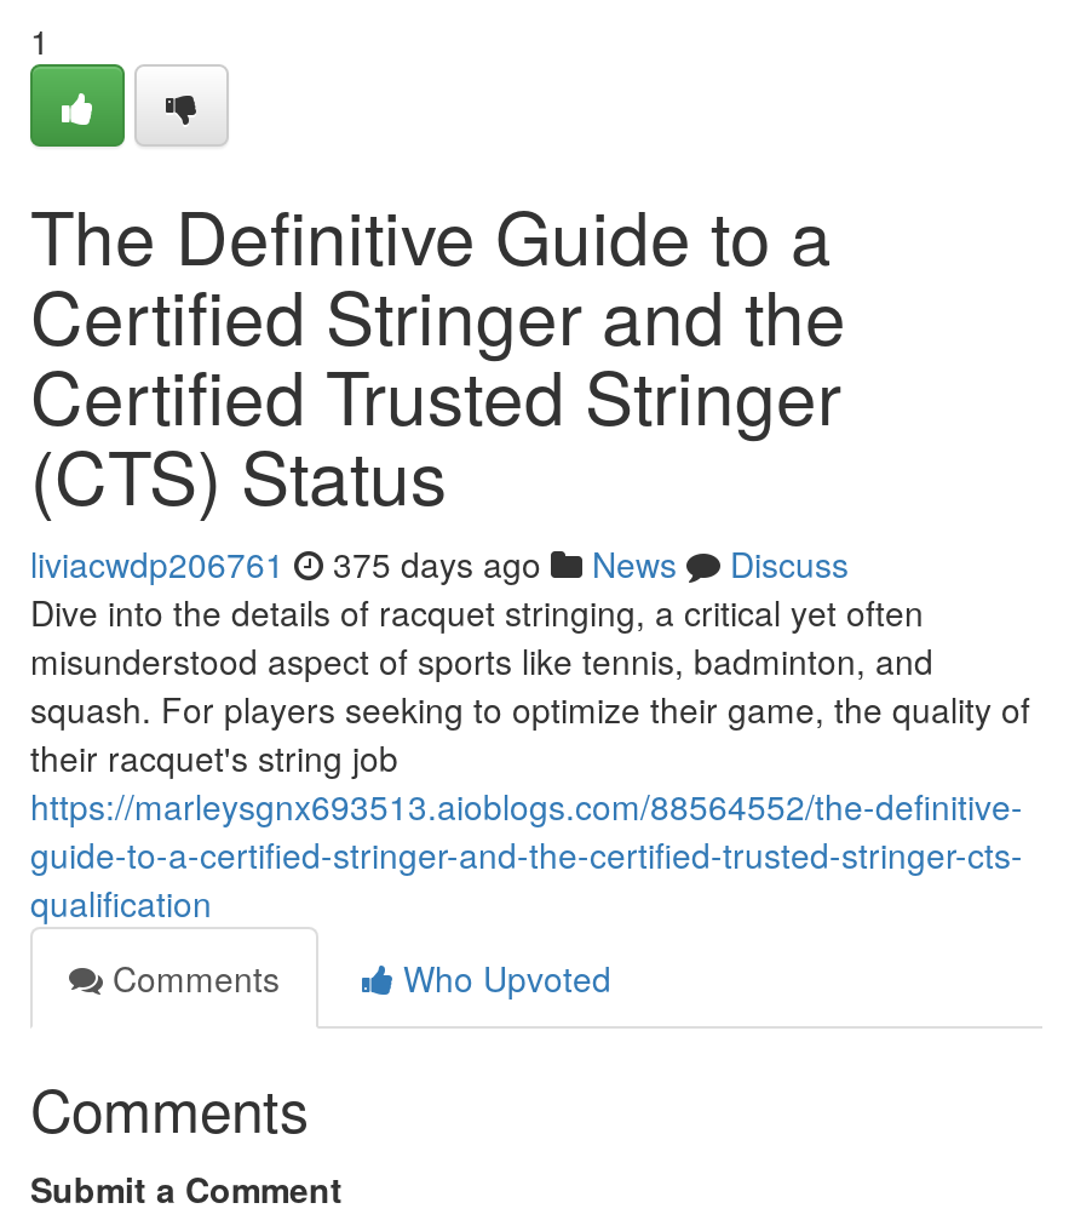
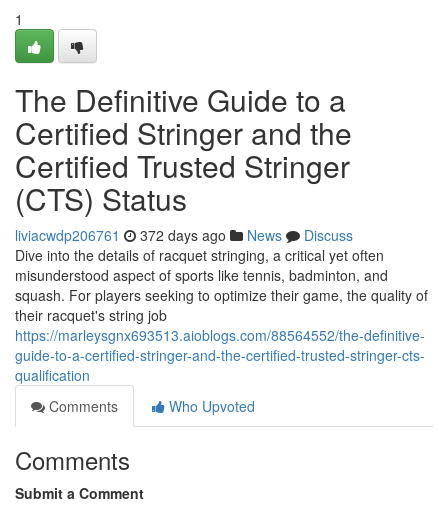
[30,539,849,588] liviacwdp206761 375 days ago News Discuss -> [15,225,353,245] liviacwdp206761 372 days ago News Discuss

